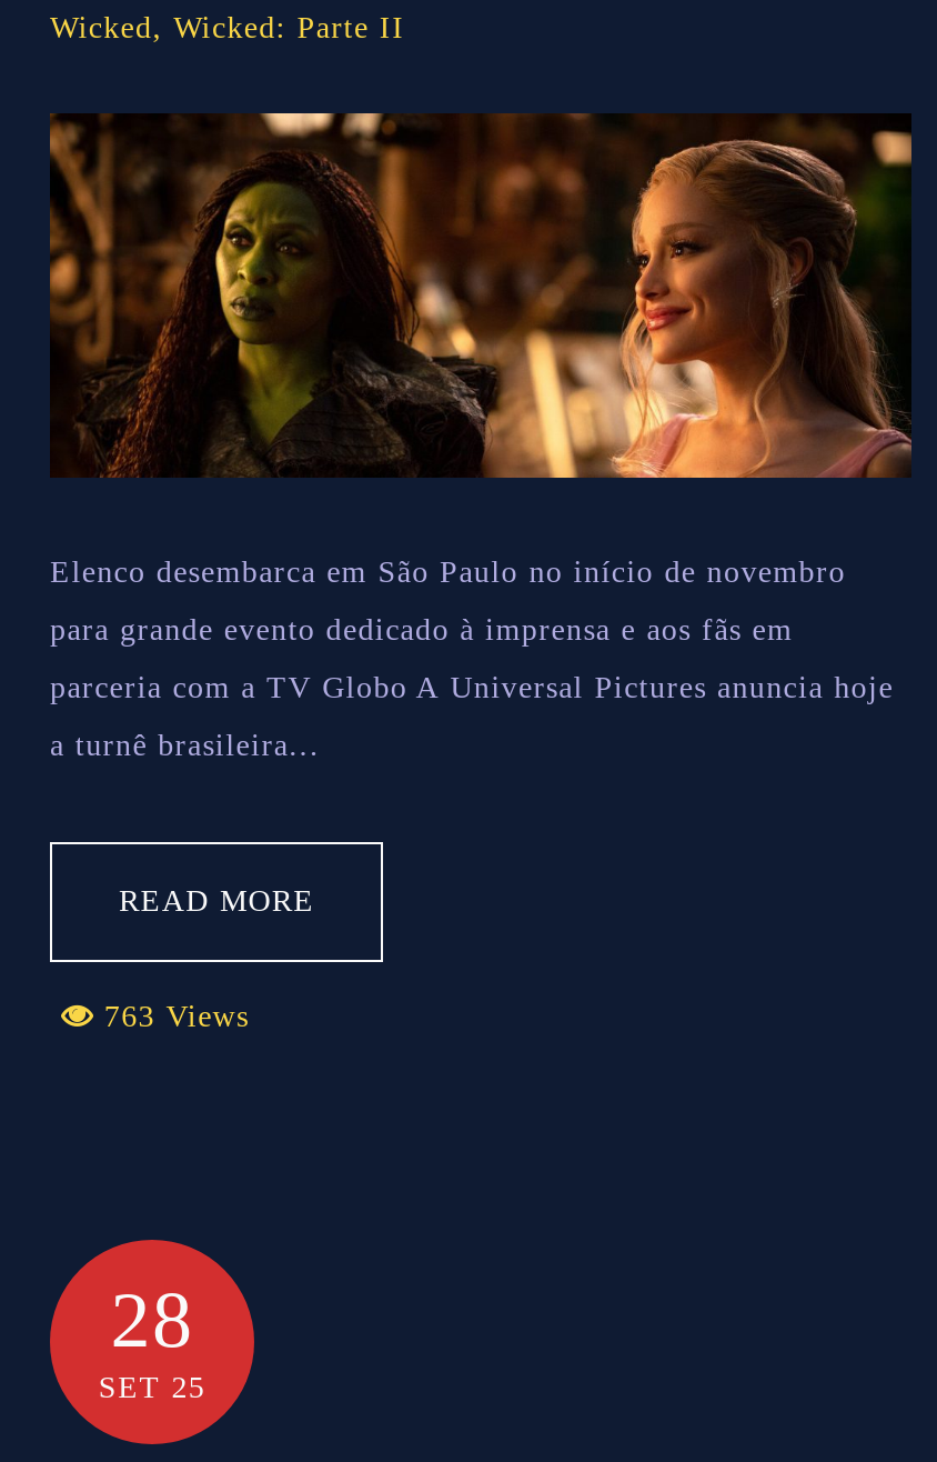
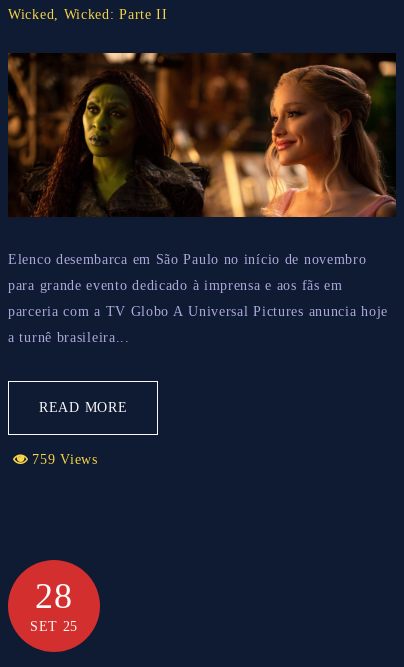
[94,999,249,1033] 763 Views -> [28,452,98,467] 759 Views

